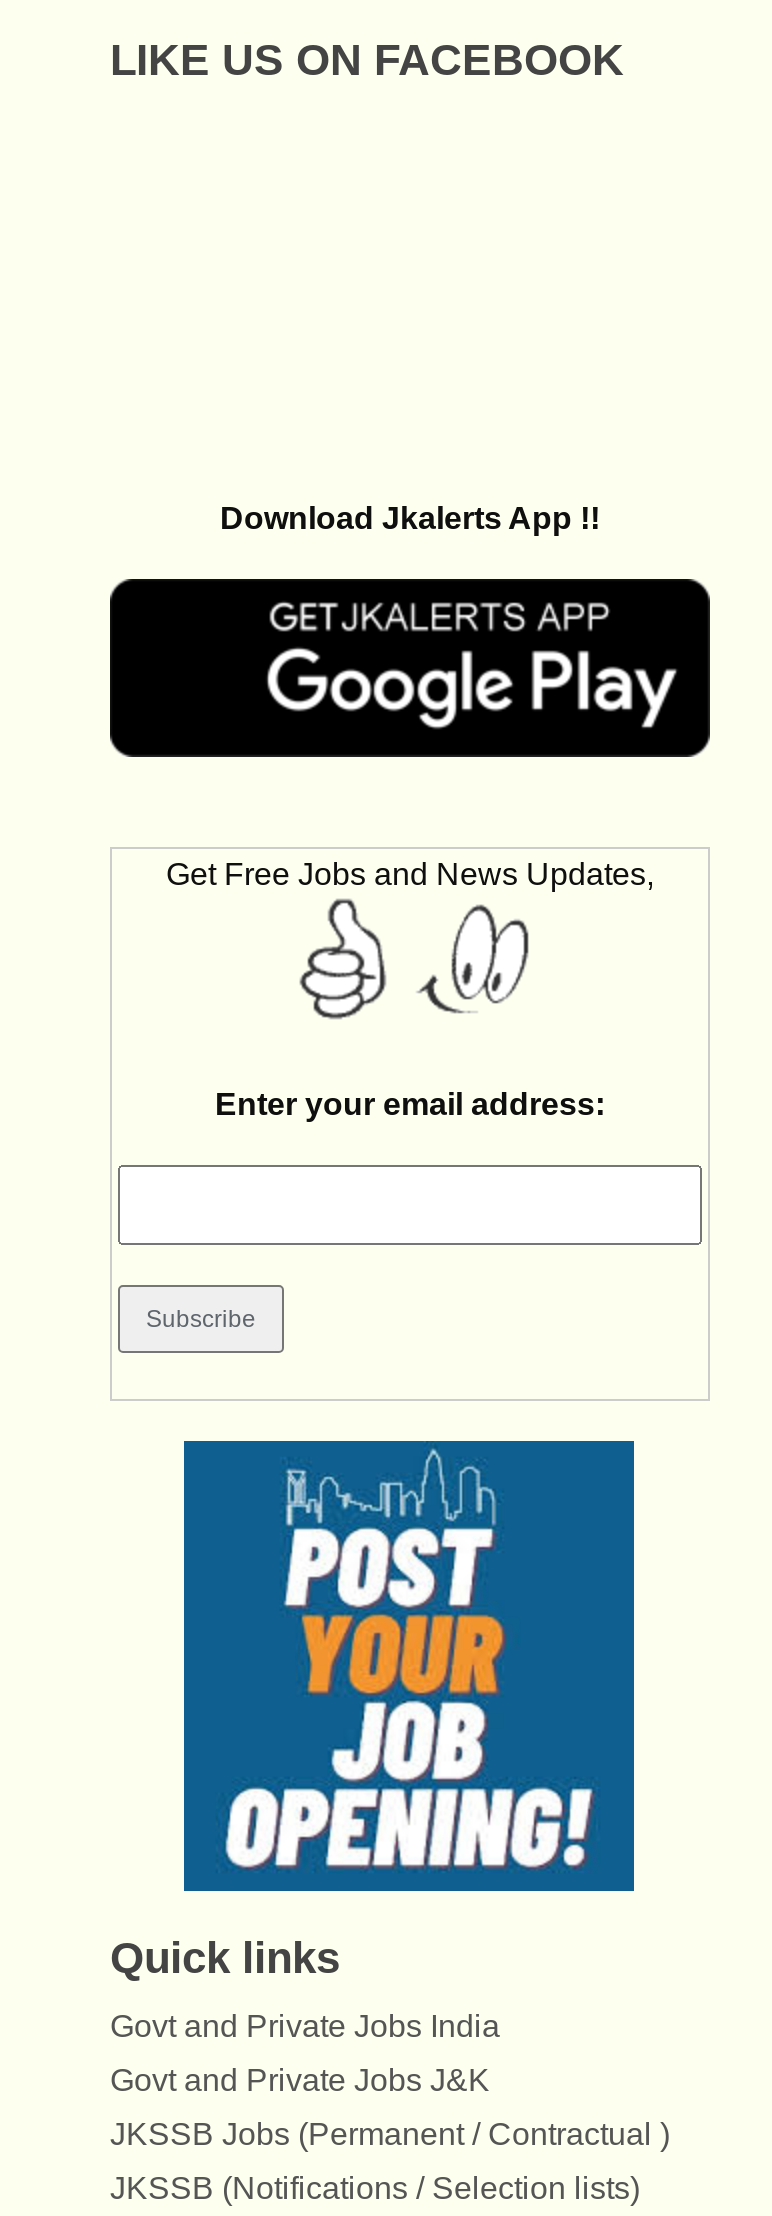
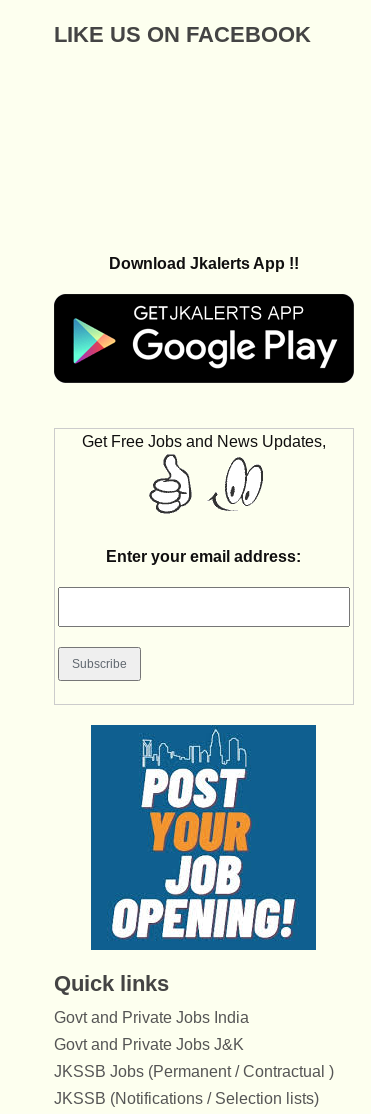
none -> [72,318,116,364] [image]

